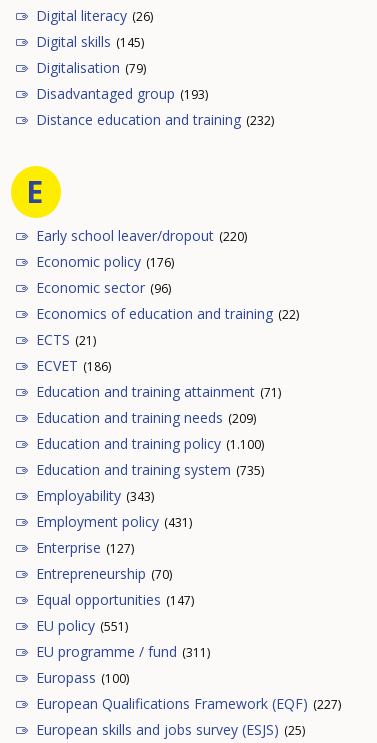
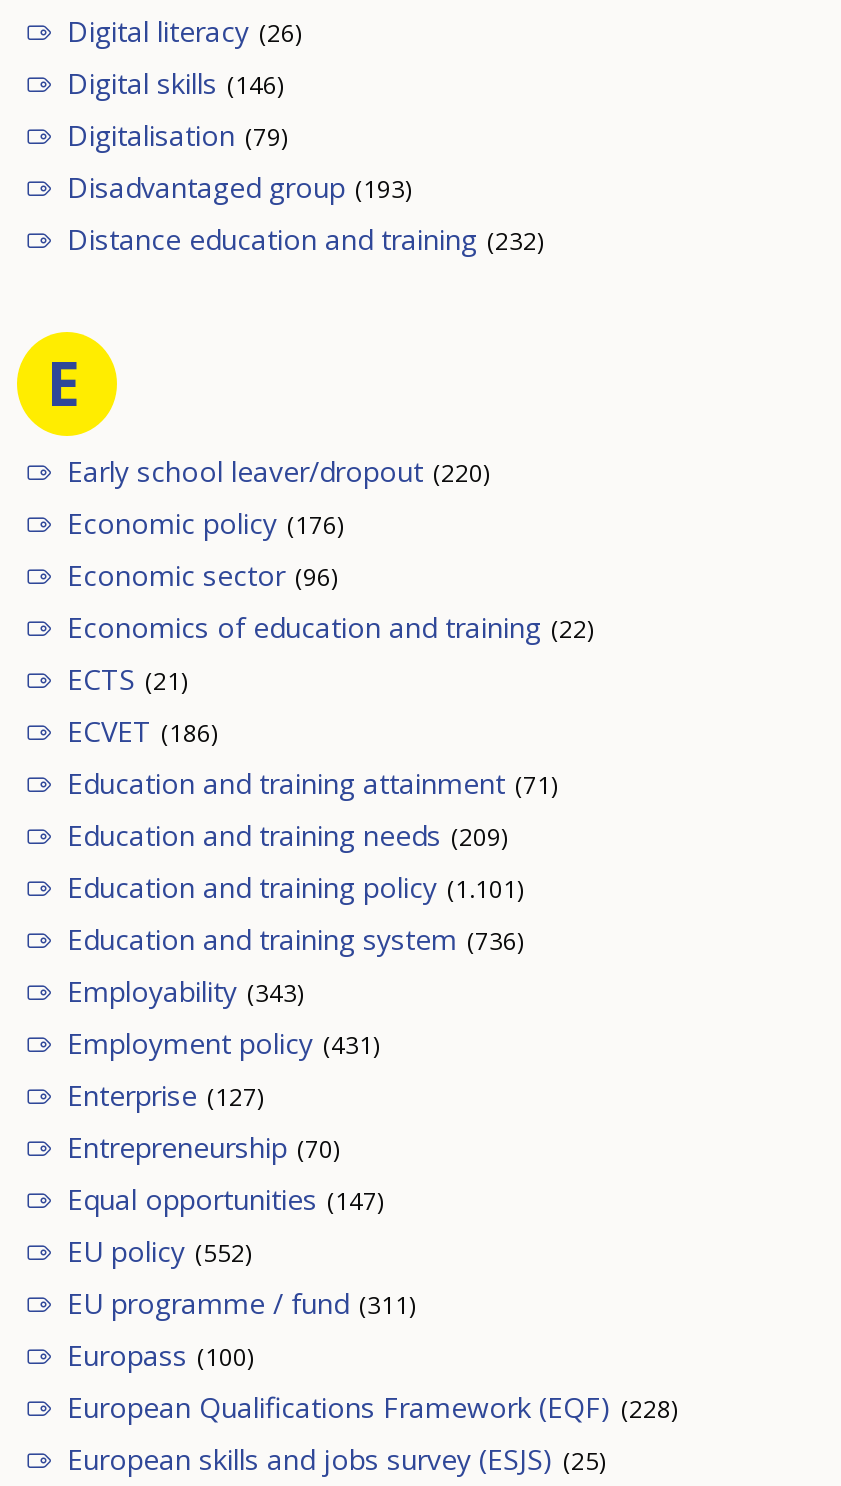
[36,31,144,50] Digital skills (145) -> [67,63,283,101] Digital skills (146)
[36,433,264,452] Education and training policy (1.100) -> [67,867,523,905] Education and training policy (1.101)
[36,459,264,478] Education and training system (735) -> [67,919,523,957] Education and training system (736)
[36,615,128,634] EU policy (551) -> [67,1231,251,1269] EU policy (552)
[36,693,341,712] European Qualifications Framework (EQF) (227) -> [67,1387,677,1425] European Qualifications Framework (EQF) (228)

